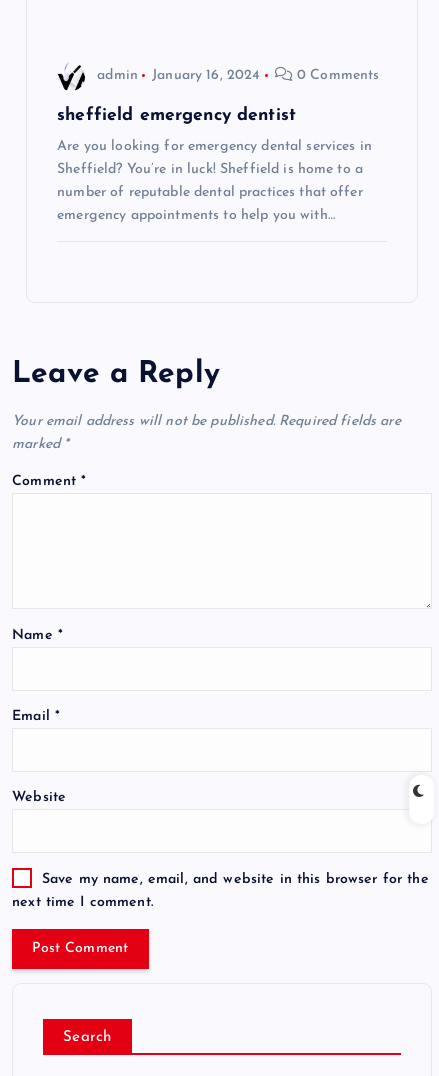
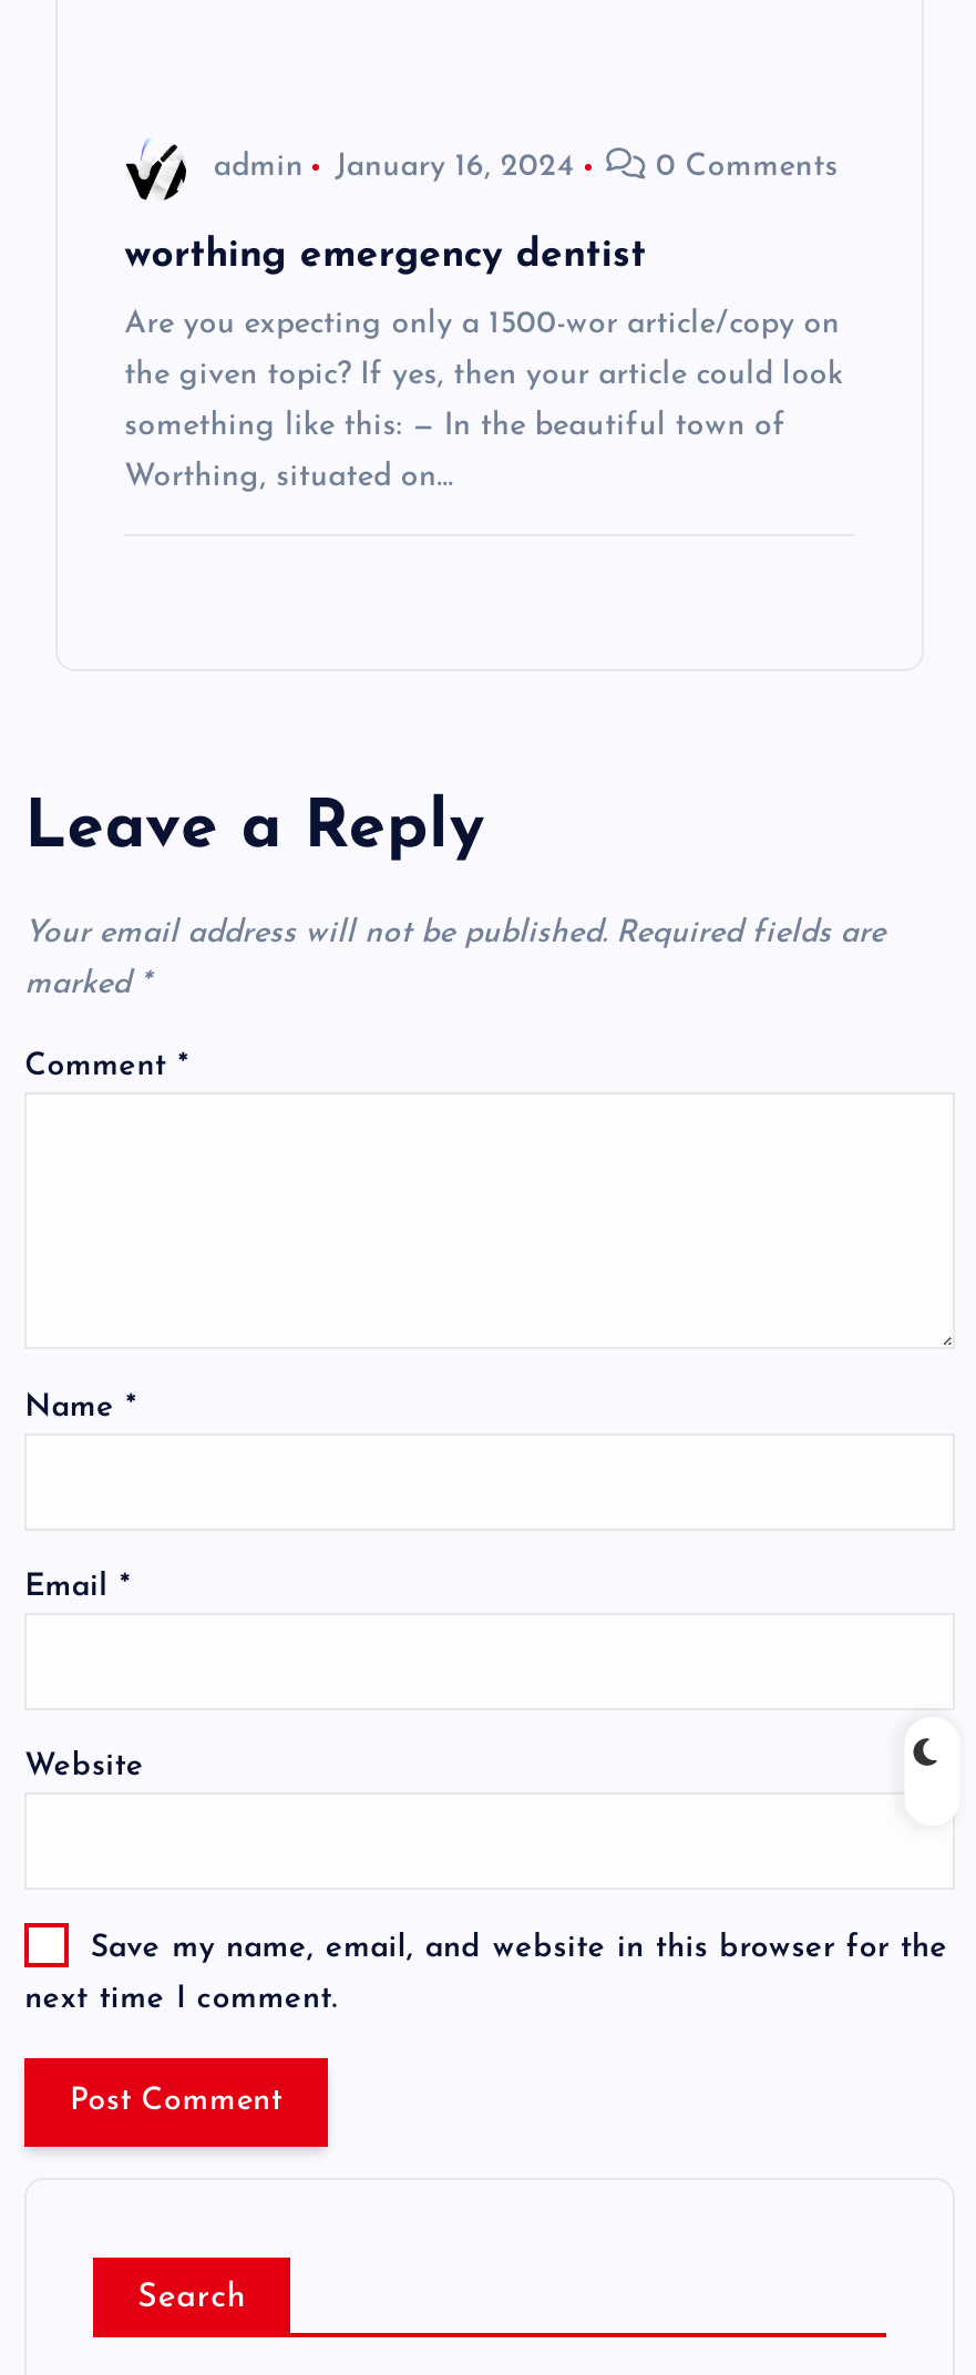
[57,107,296,124] sheffield emergency dentist -> [125,236,647,274] worthing emergency dentist
[57,139,372,154] Are you looking for emergency dental services in -> [125,307,840,341] Are you expecting only a 1500-wor article/copy on
[57,162,363,177] Sheffield? You’re in luck! Sheffield is home to a -> [125,358,843,391] the given topic? If yes, then your article could look
[57,185,363,200] number of reputable dental practices that offer -> [125,409,786,442] something like this: — In the beautiful town of
[57,208,335,223] emergency appointments to help you with… -> [125,460,453,493] Worthing, situated on…

